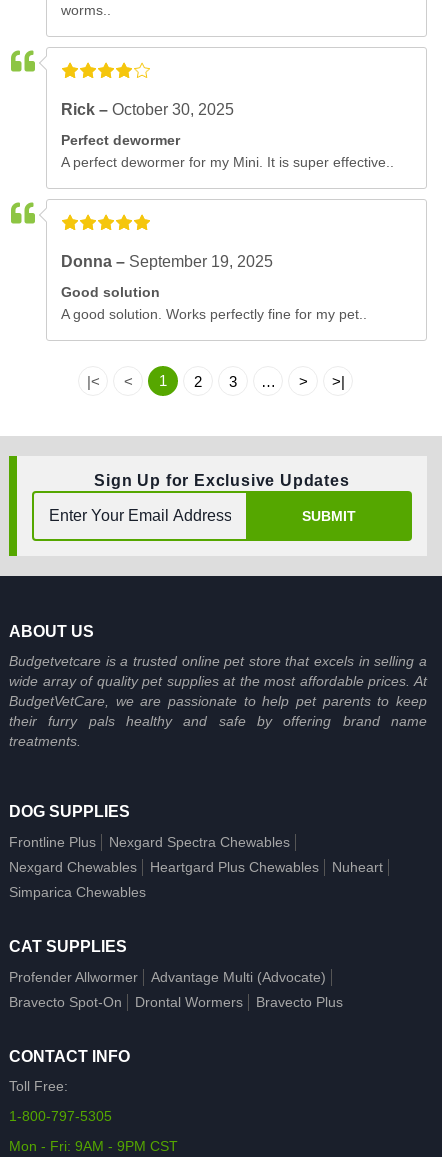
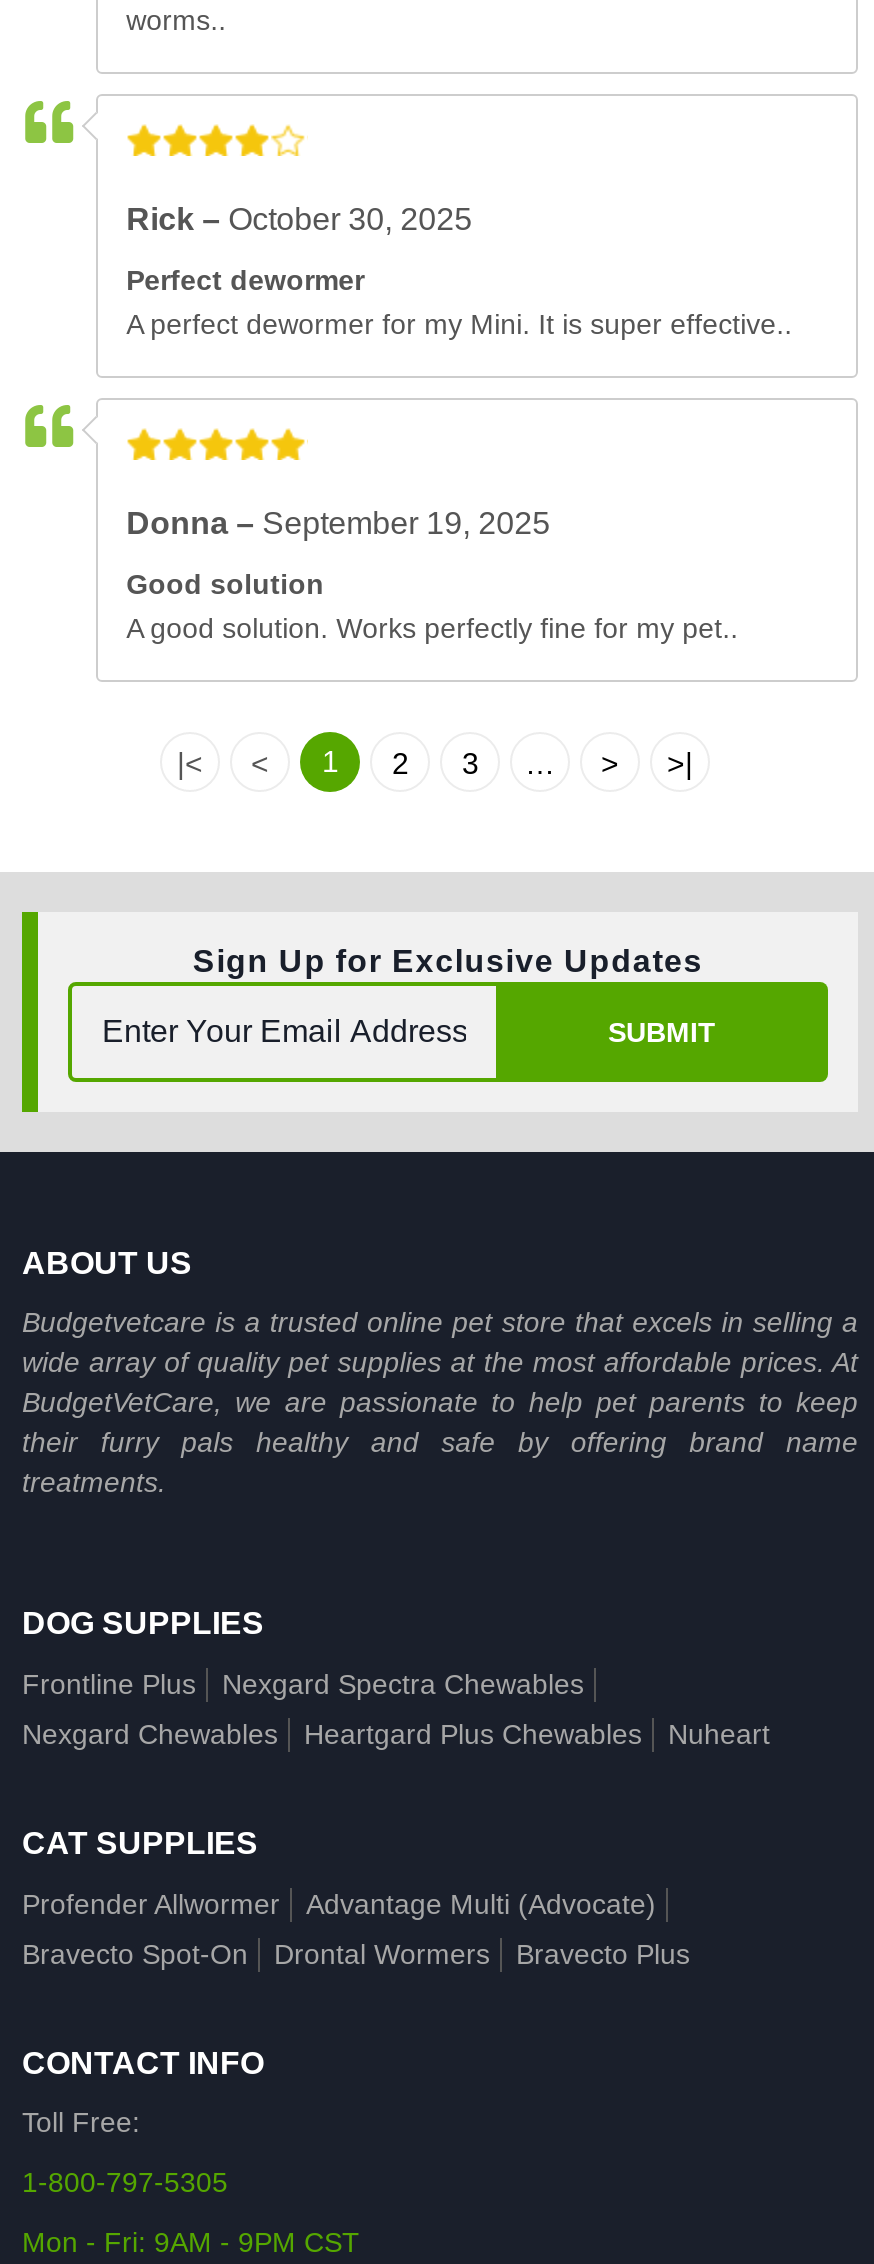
[9,884,146,900] Simparica Chewables -> none

